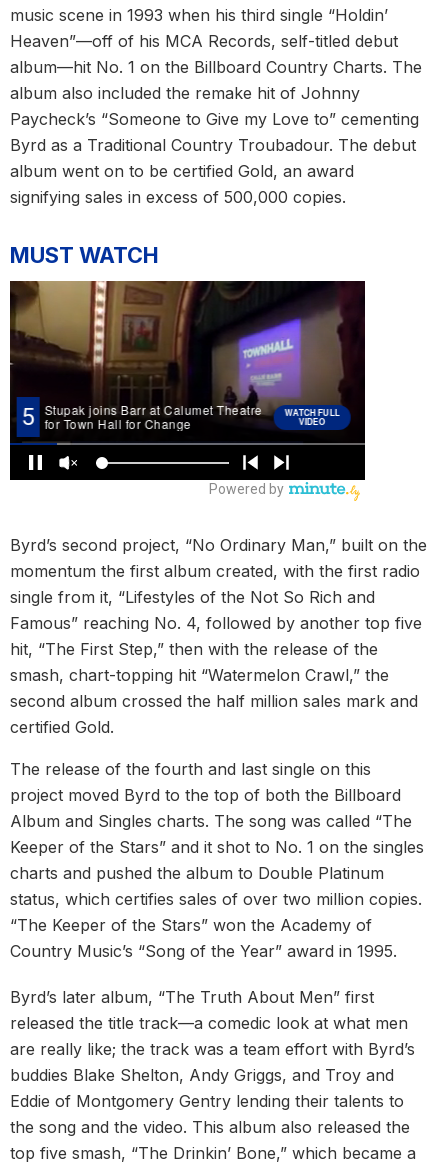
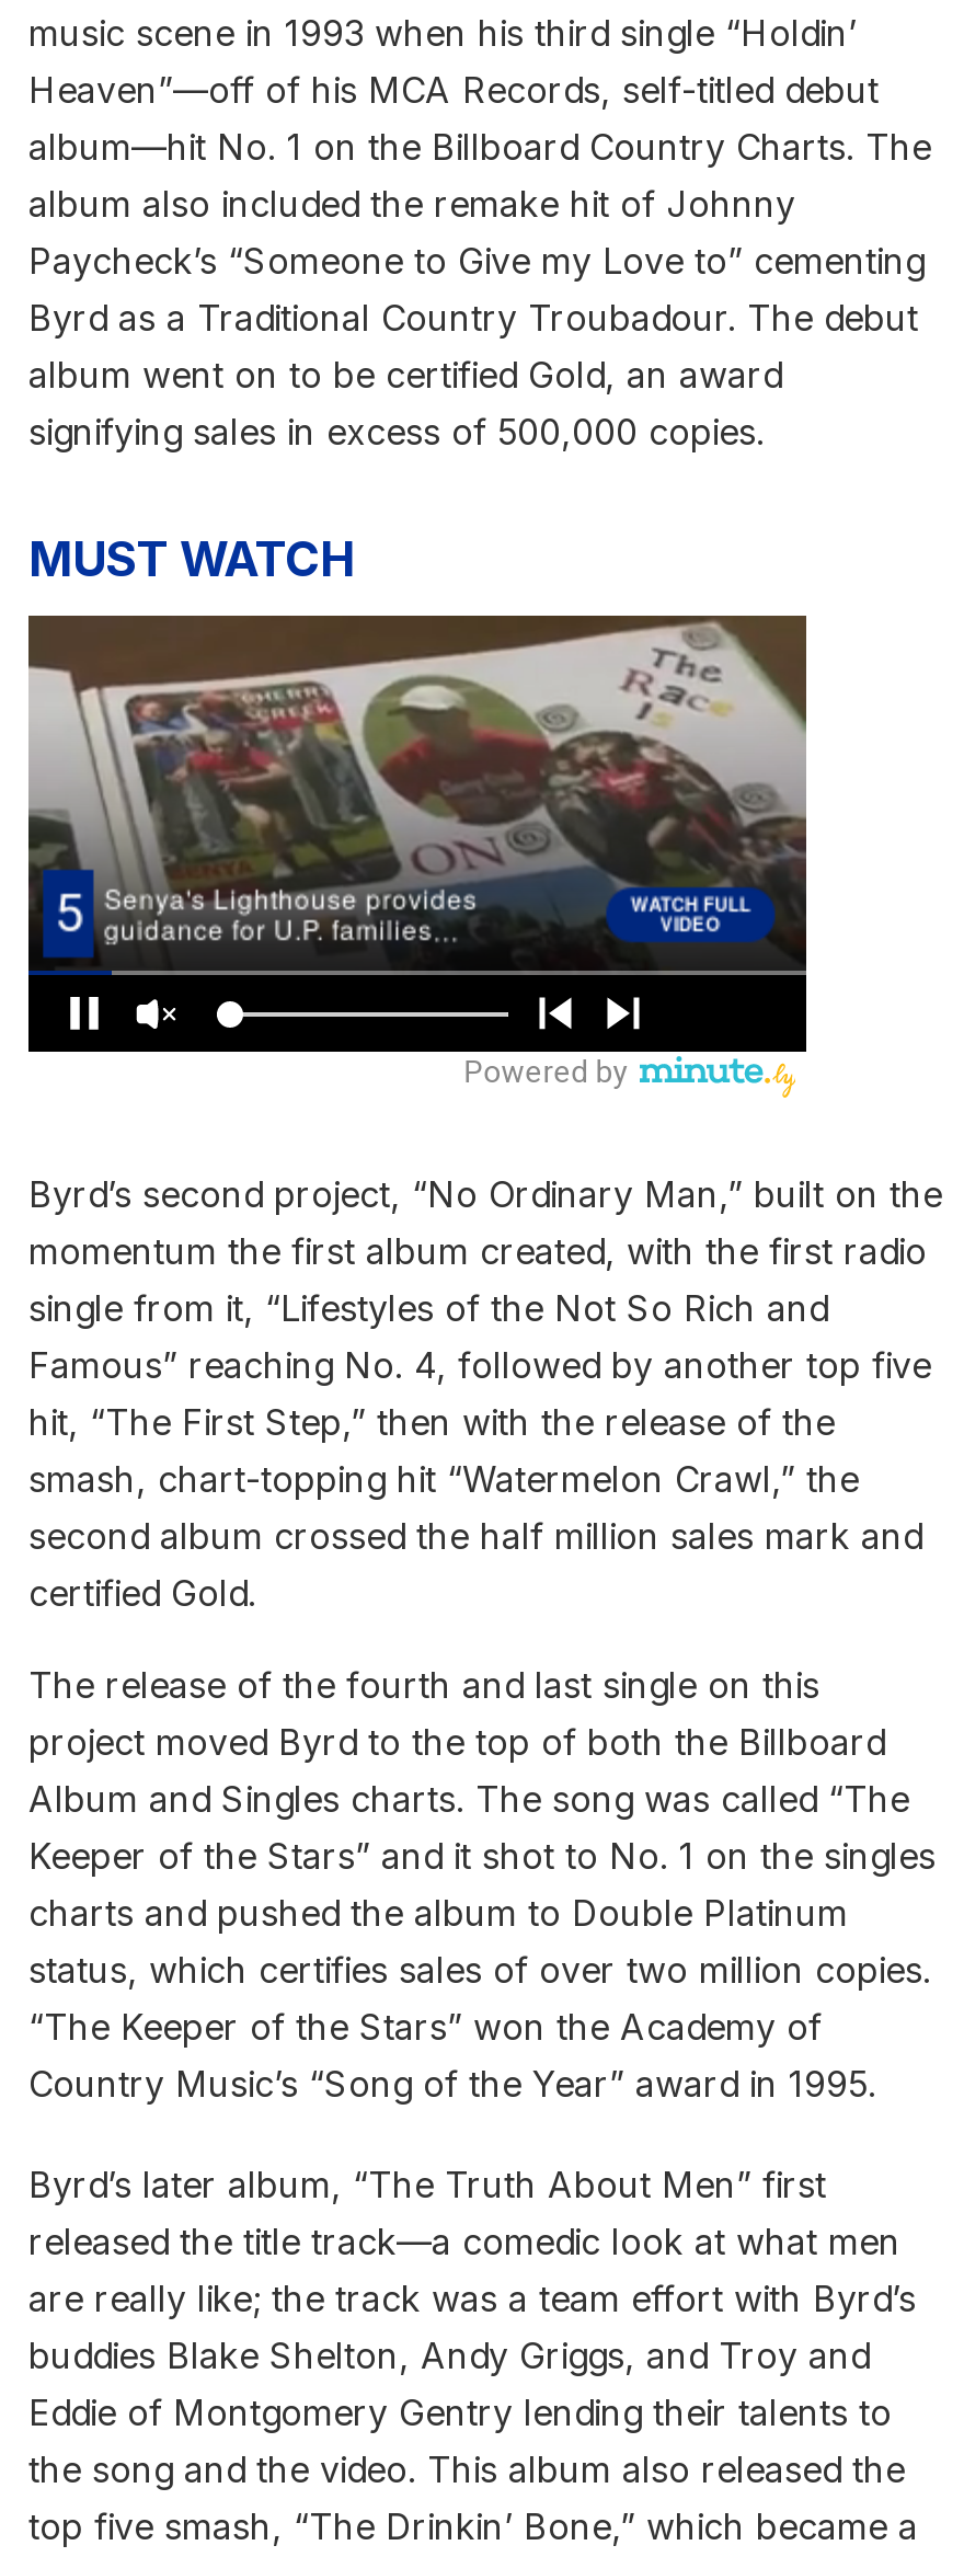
[9,281,365,446] [image] -> [28,614,808,977] [image]

